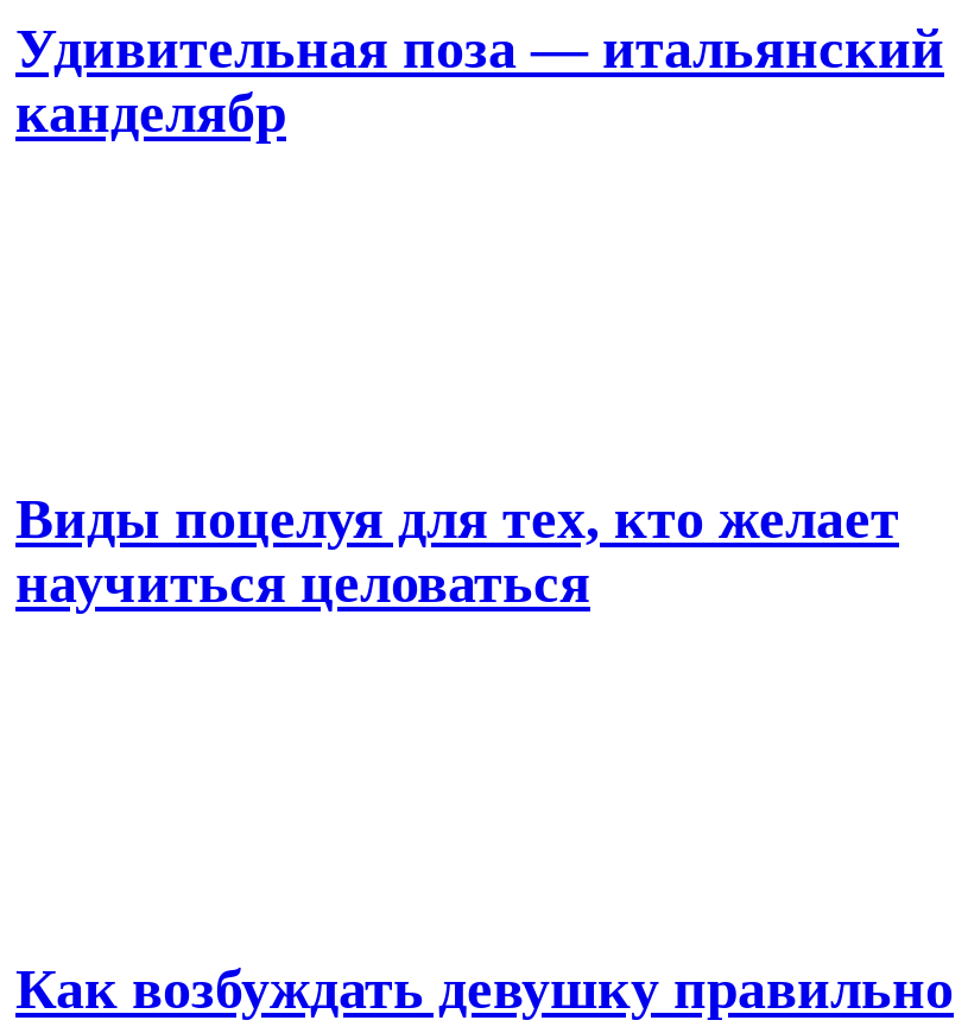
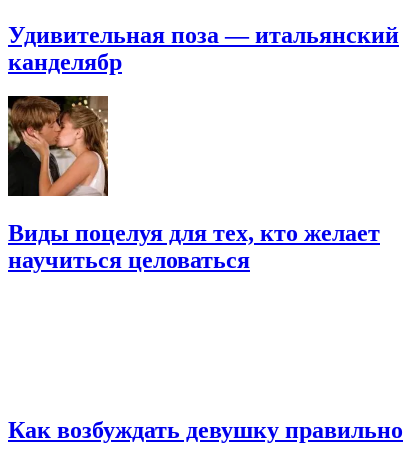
none -> [7,95,109,197] [image]

